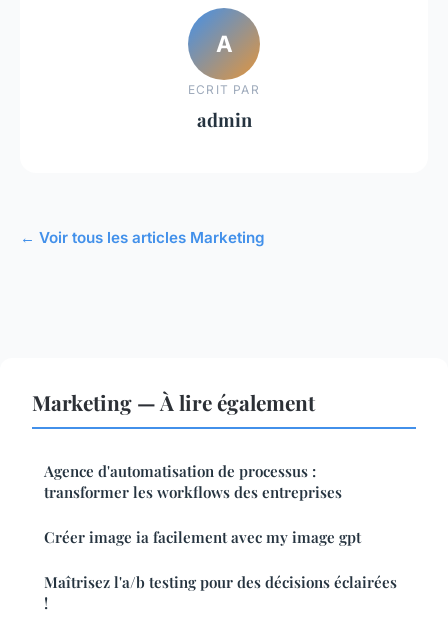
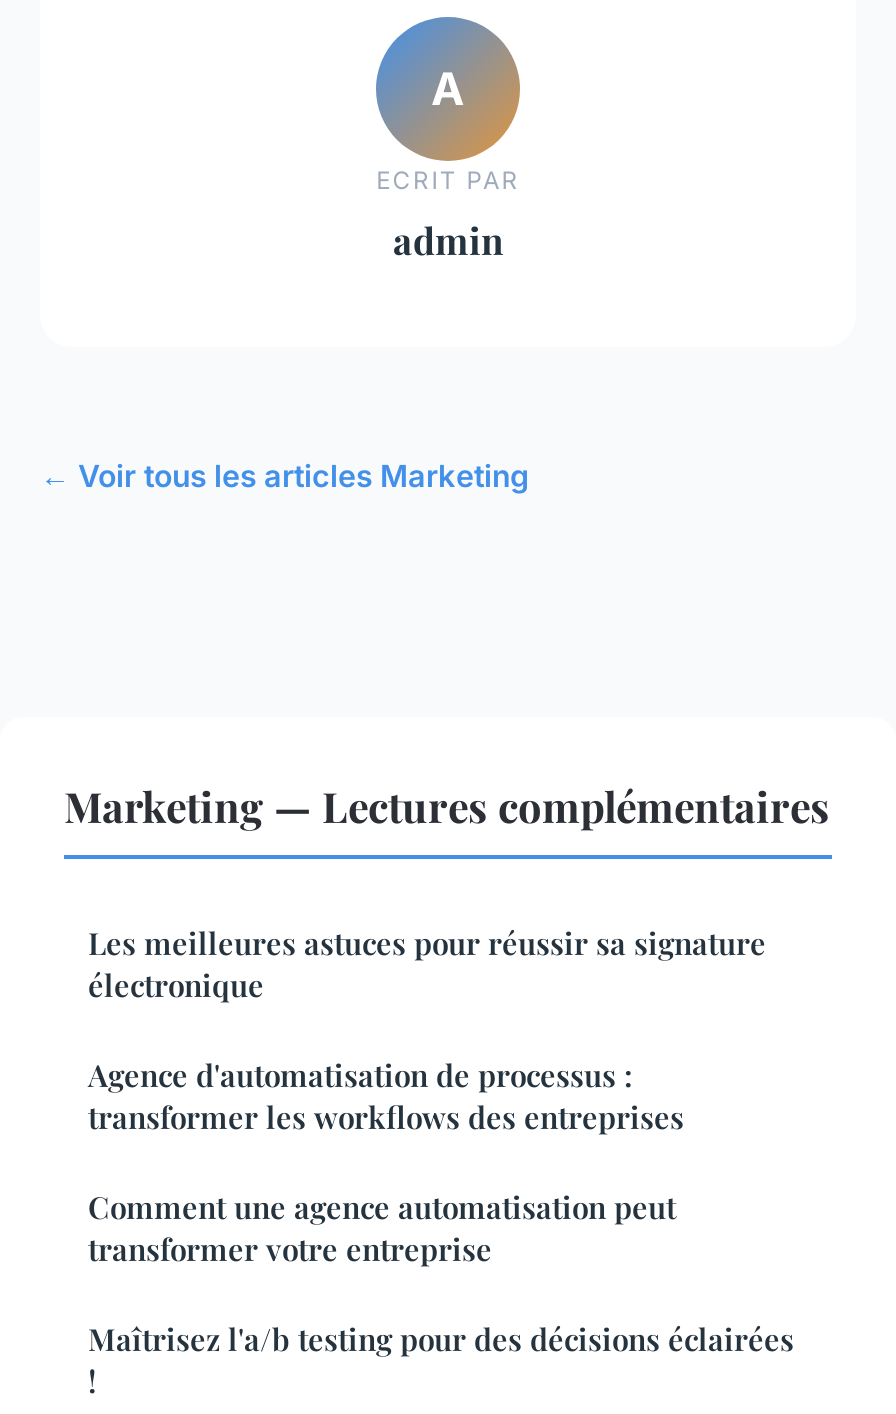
[32,388,315,416] Marketing — À lire également -> [64,777,830,1005] Marketing — Lectures complémentaires | Les meilleures astuces pour réussir sa signature | électronique
[44,527,361,547] Créer image ia facilement avec my image gpt -> [88,1187,676,1269] Comment une agence automatisation peut | transformer votre entreprise

